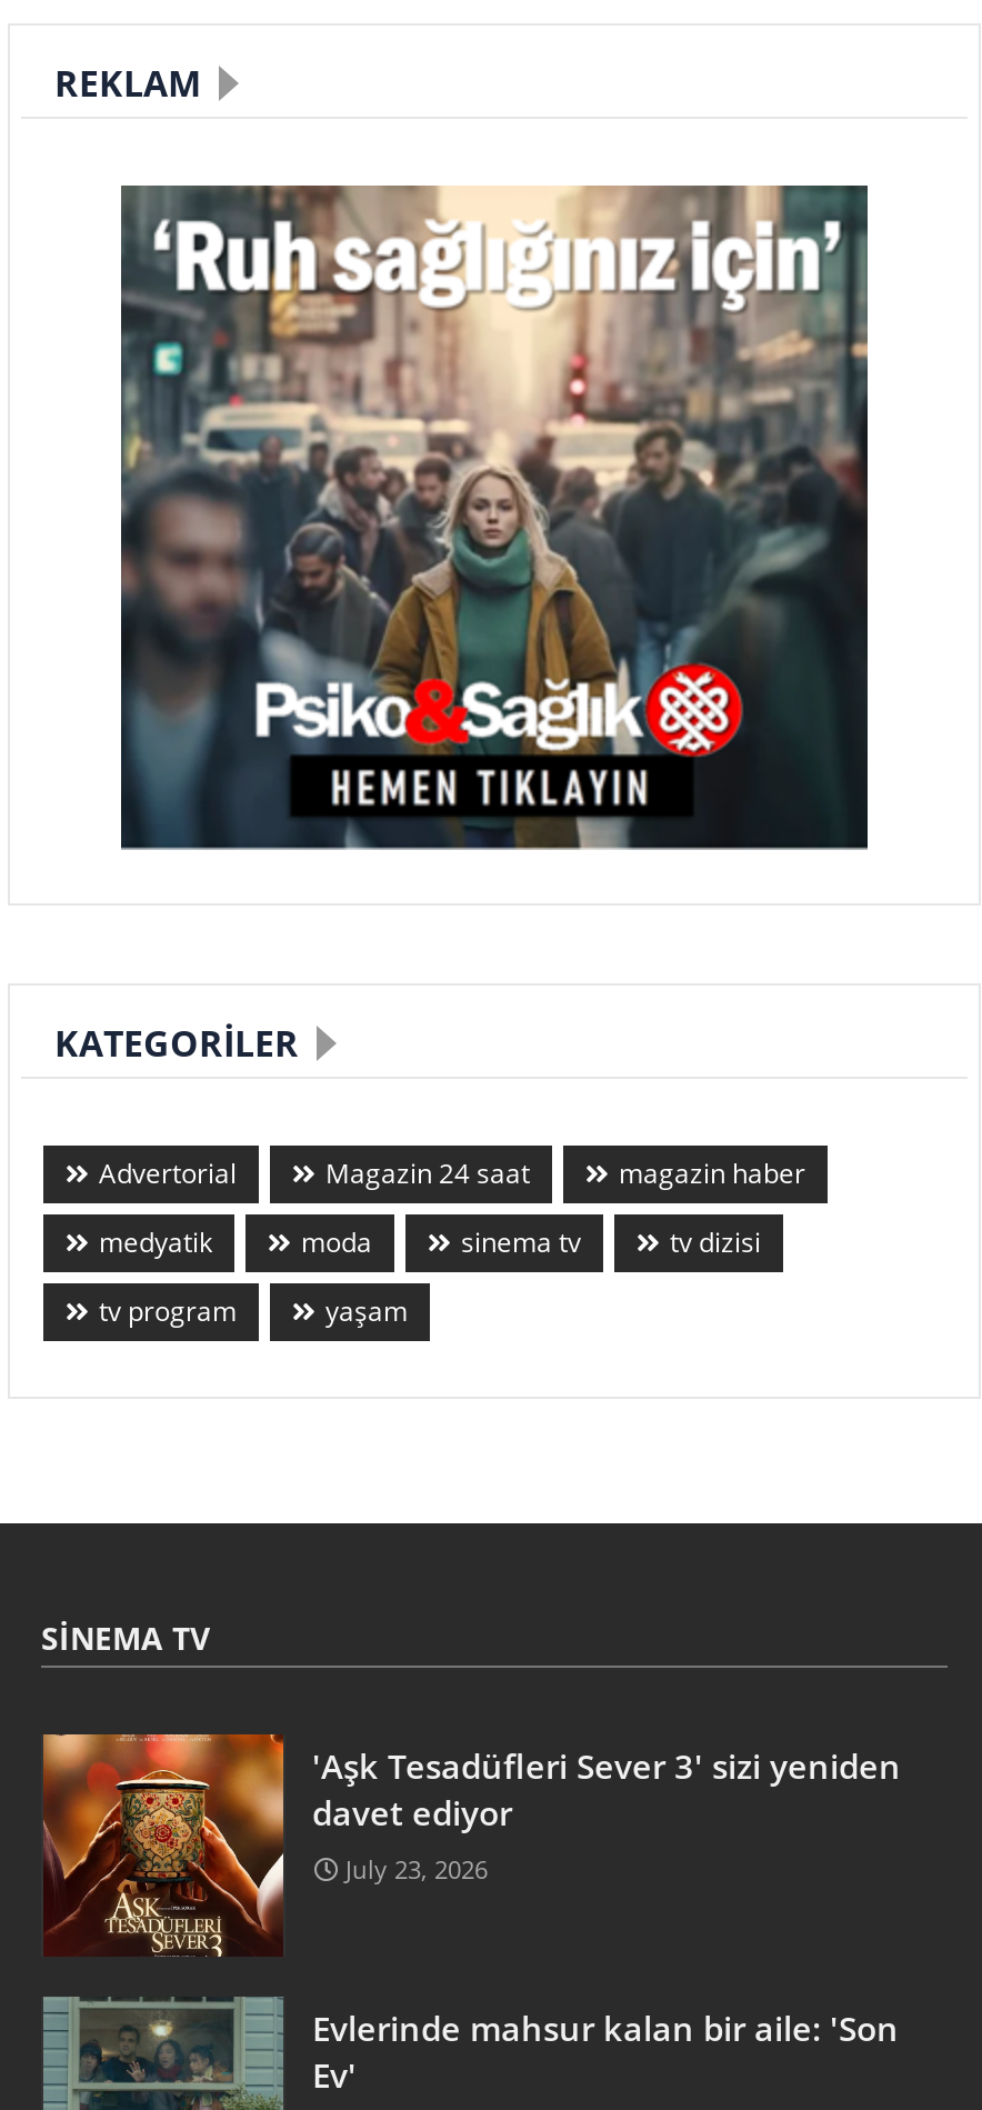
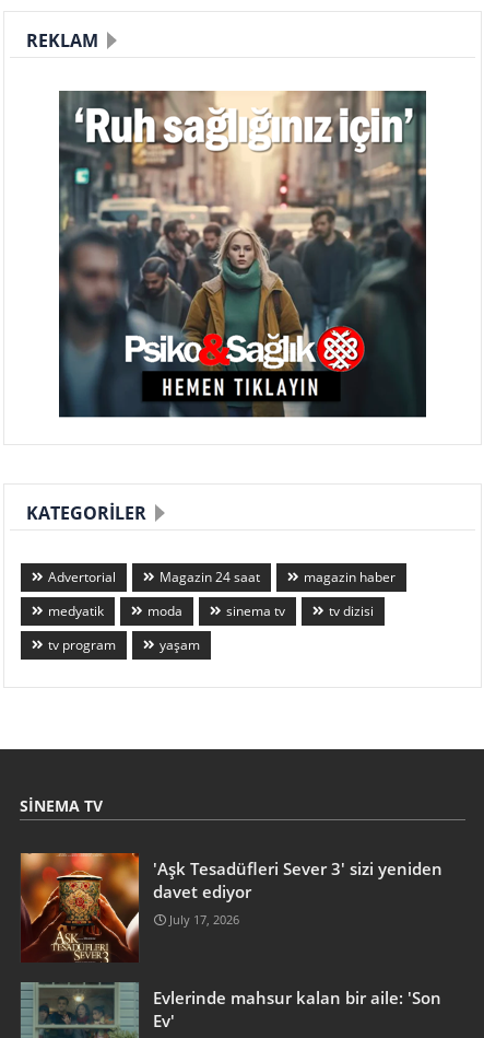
[345,1853,488,1886] July 23, 2026 -> [169,911,239,928] July 17, 2026

